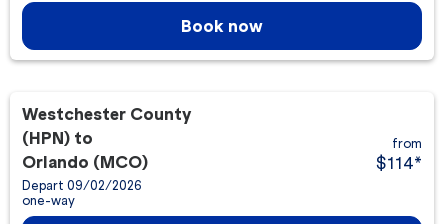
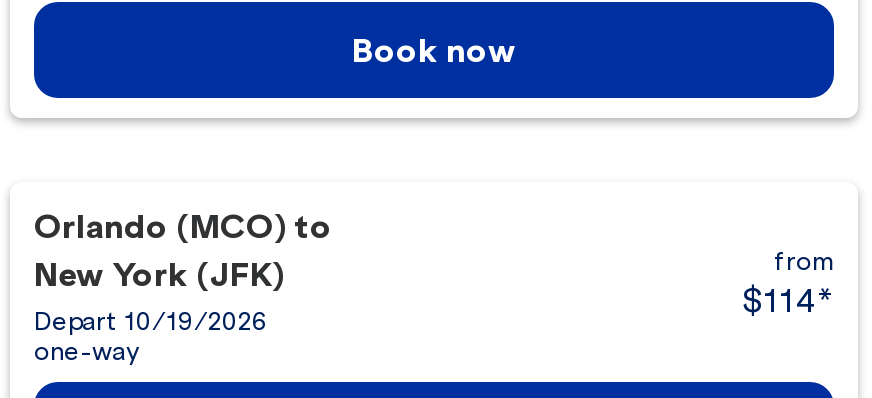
[22,104,191,193] Westchester County | (HPN) to | Orlando (MCO) | Depart 09/02/2026 -> [34,206,332,336] Orlando (MCO) to | New York (JFK) | Depart 10/19/2026

